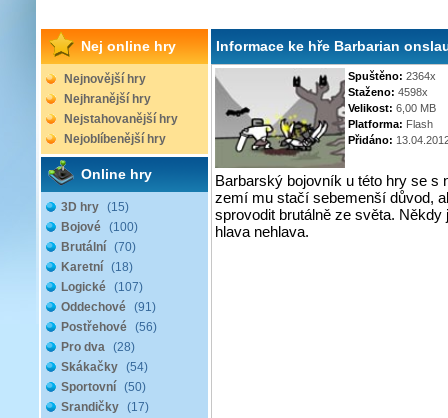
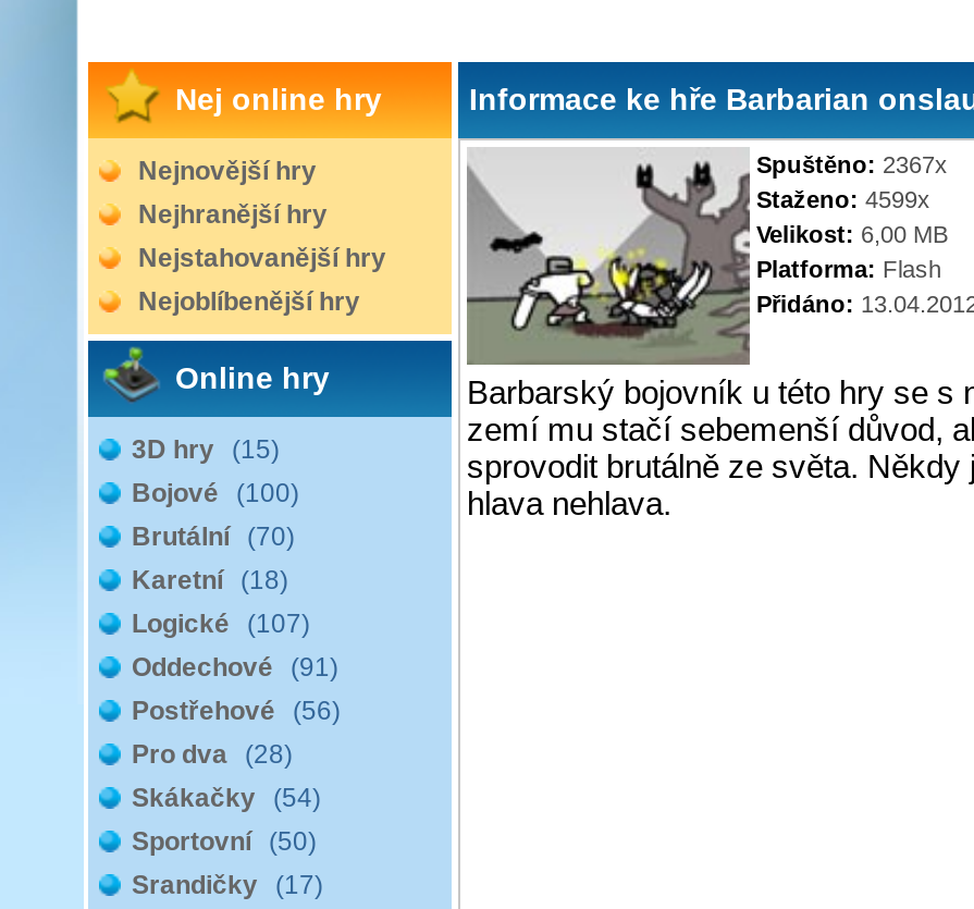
[348,70,436,82] Spuštěno: 2364x -> [756,151,948,177] Spuštěno: 2367x
[348,86,428,98] Staženo: 4598x -> [756,186,930,212] Staženo: 4599x

